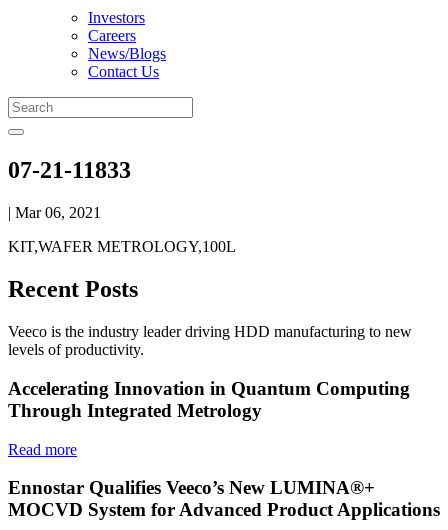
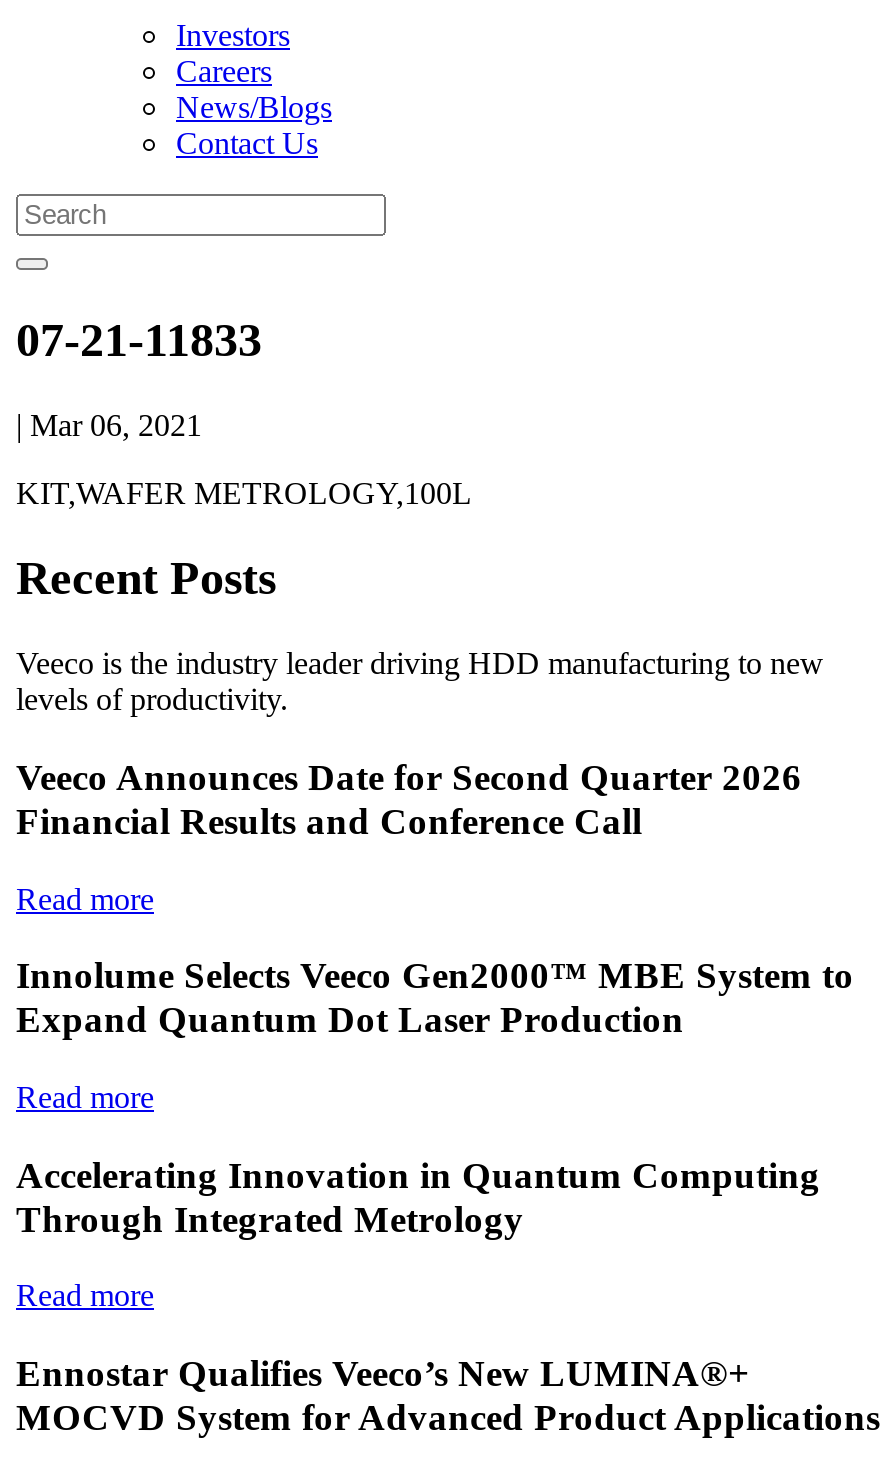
none -> [16,756,854,1114] Veeco Announces Date for Second Quarter 2026 | Financial Results and Conference Call | Read more | Innolume Selects Veeco Gen2000™ MBE System to | Expand Quantum Dot Laser Production | Read more

